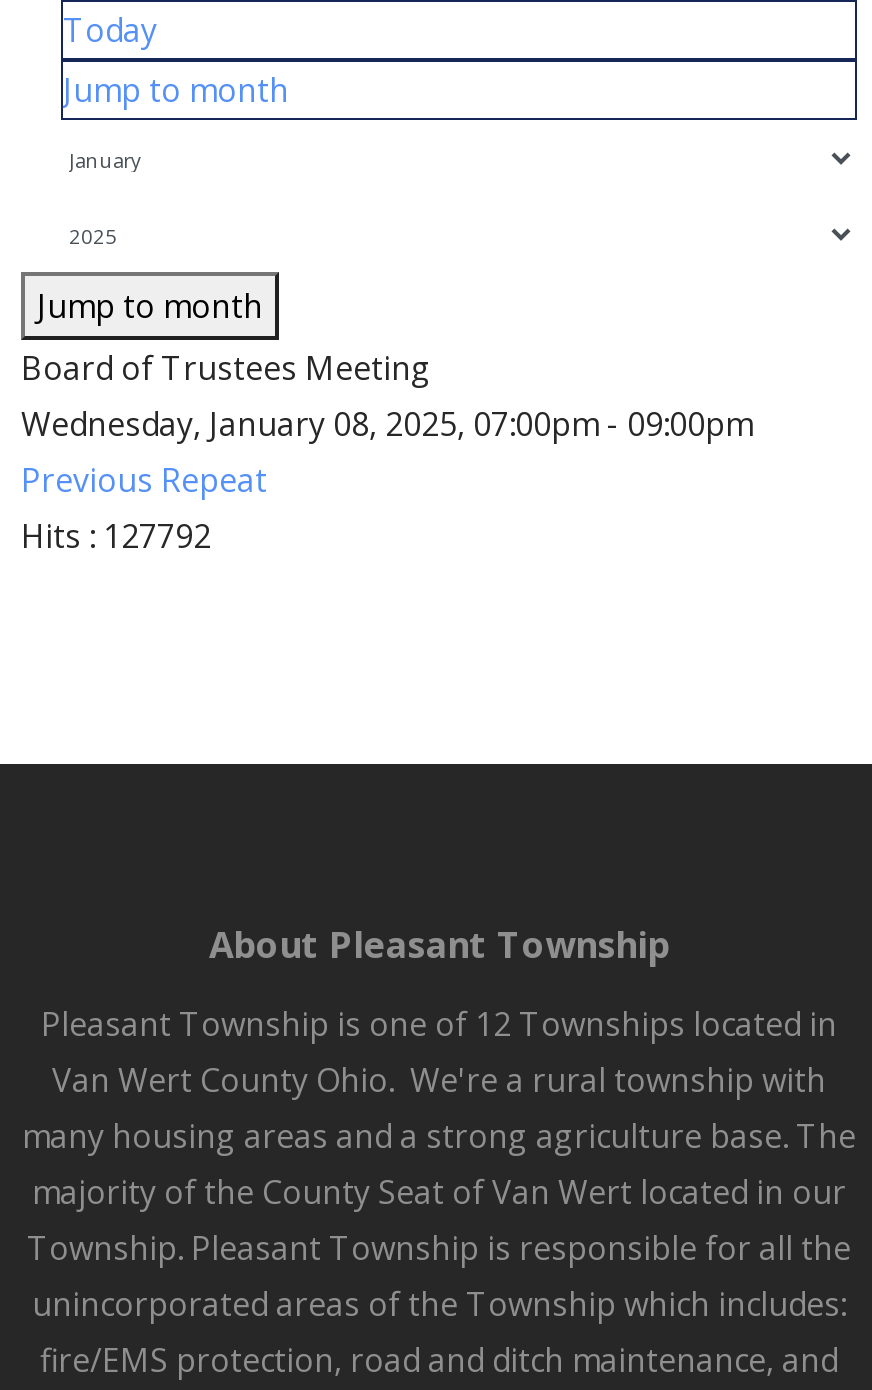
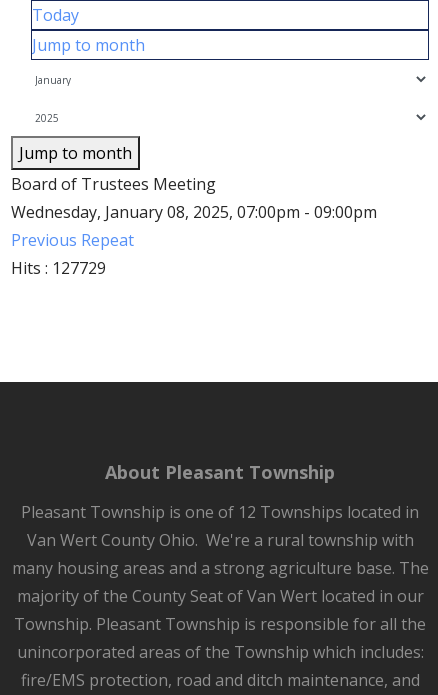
[21,514,211,558] Hits: 127792 -> [11,257,106,279] Hits: 127729

